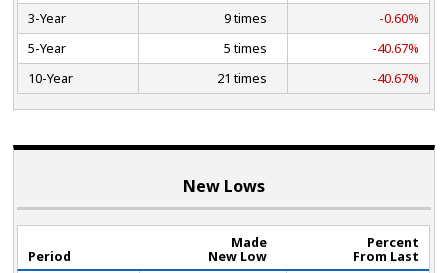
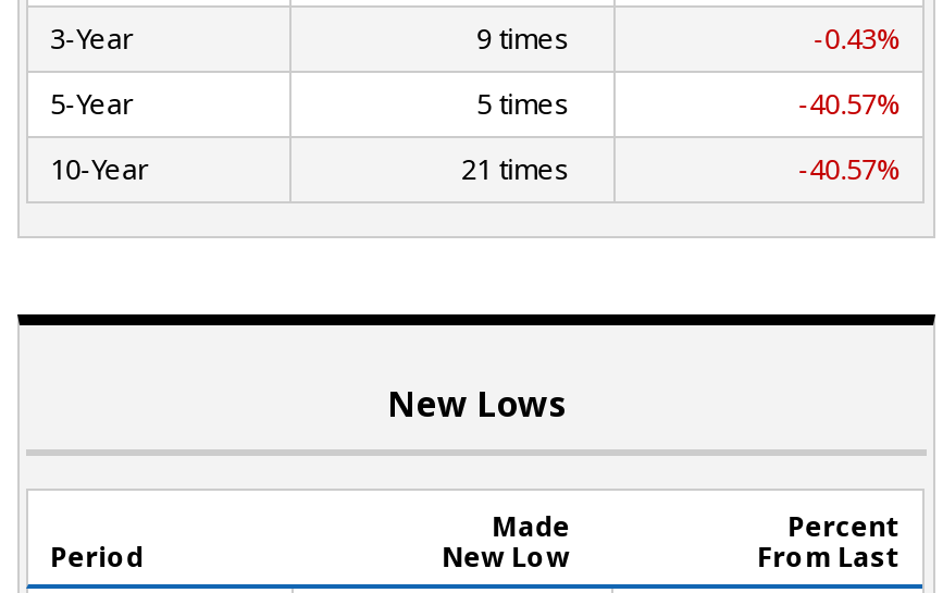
[379,9,419,27] -0.60% -> [814,18,901,57] -0.43%
[372,39,419,57] -40.67% -> [799,83,901,123] -40.57%
[372,69,419,87] -40.67% -> [799,149,901,188] -40.57%

